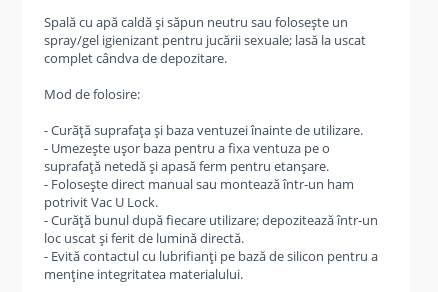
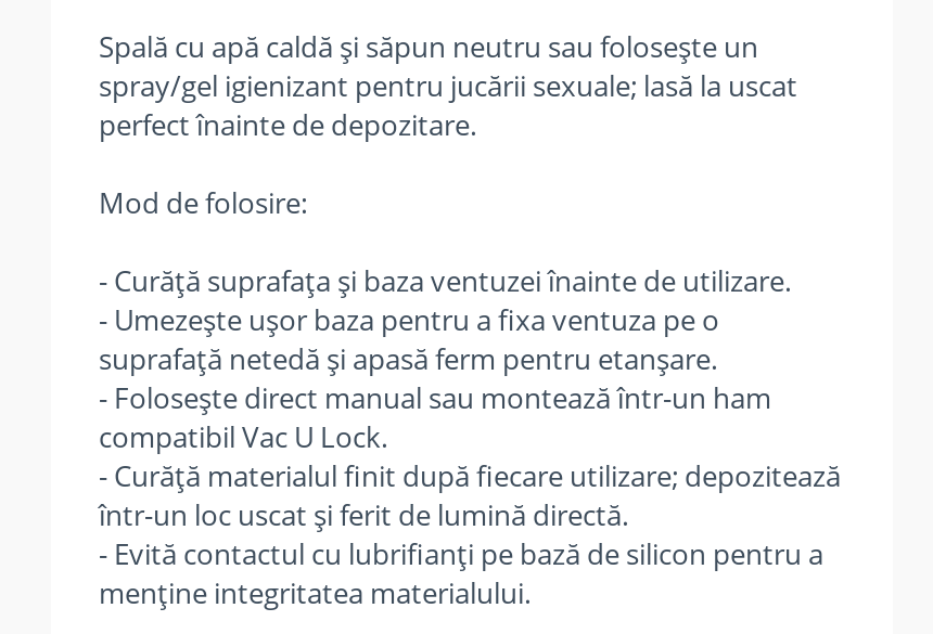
[44,49,227,67] complet cândva de depozitare. -> [99,105,476,144] perfect înainte de depozitare.
[44,193,378,247] potrivit Vac U Lock. | - Curăţă bunul după fiecare utilizare; depozitează într-un | loc uscat şi ferit de lumină directă. -> [99,417,841,534] compatibil Vac U Lock. | - Curăţă materialul finit după fiecare utilizare; depozitează | într-un loc uscat şi ferit de lumină directă.

